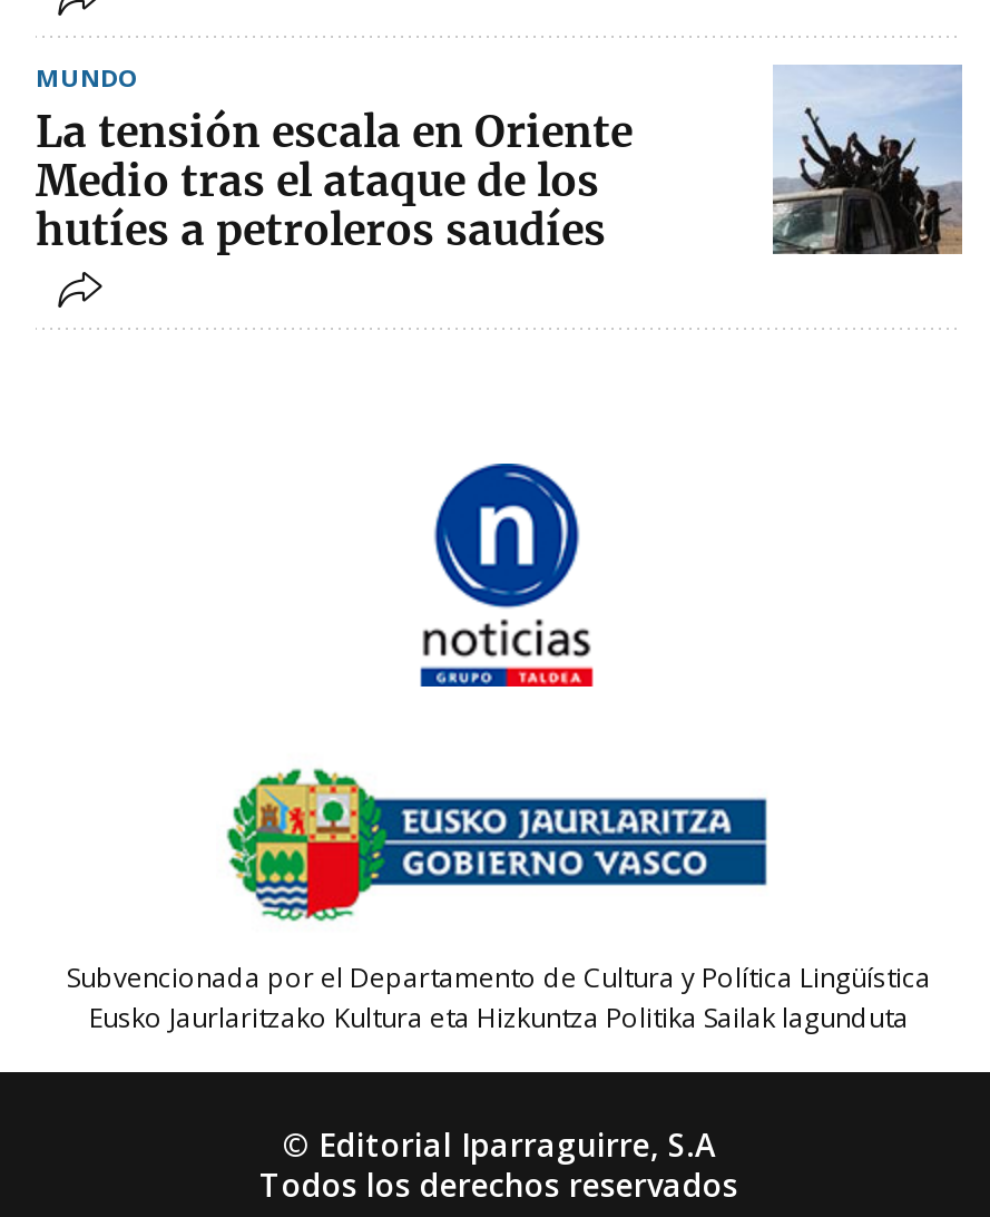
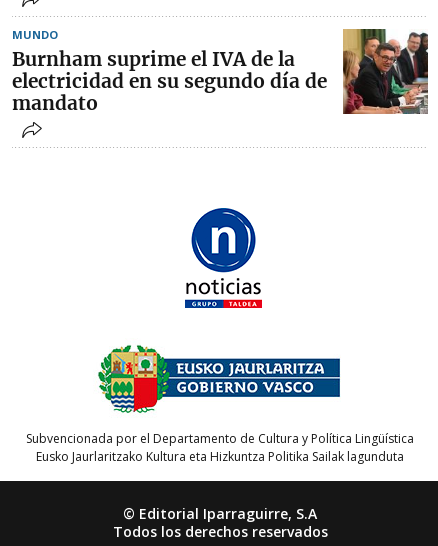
[773,65,962,256] [image] -> [342,28,429,115] [image]
[36,106,633,257] La tensión escala en Oriente | Medio tras el ataque de los | hutíes a petroleros saudíes -> [12,47,327,115] Burnham suprime el IVA de la | electricidad en su segundo día de | mandato

